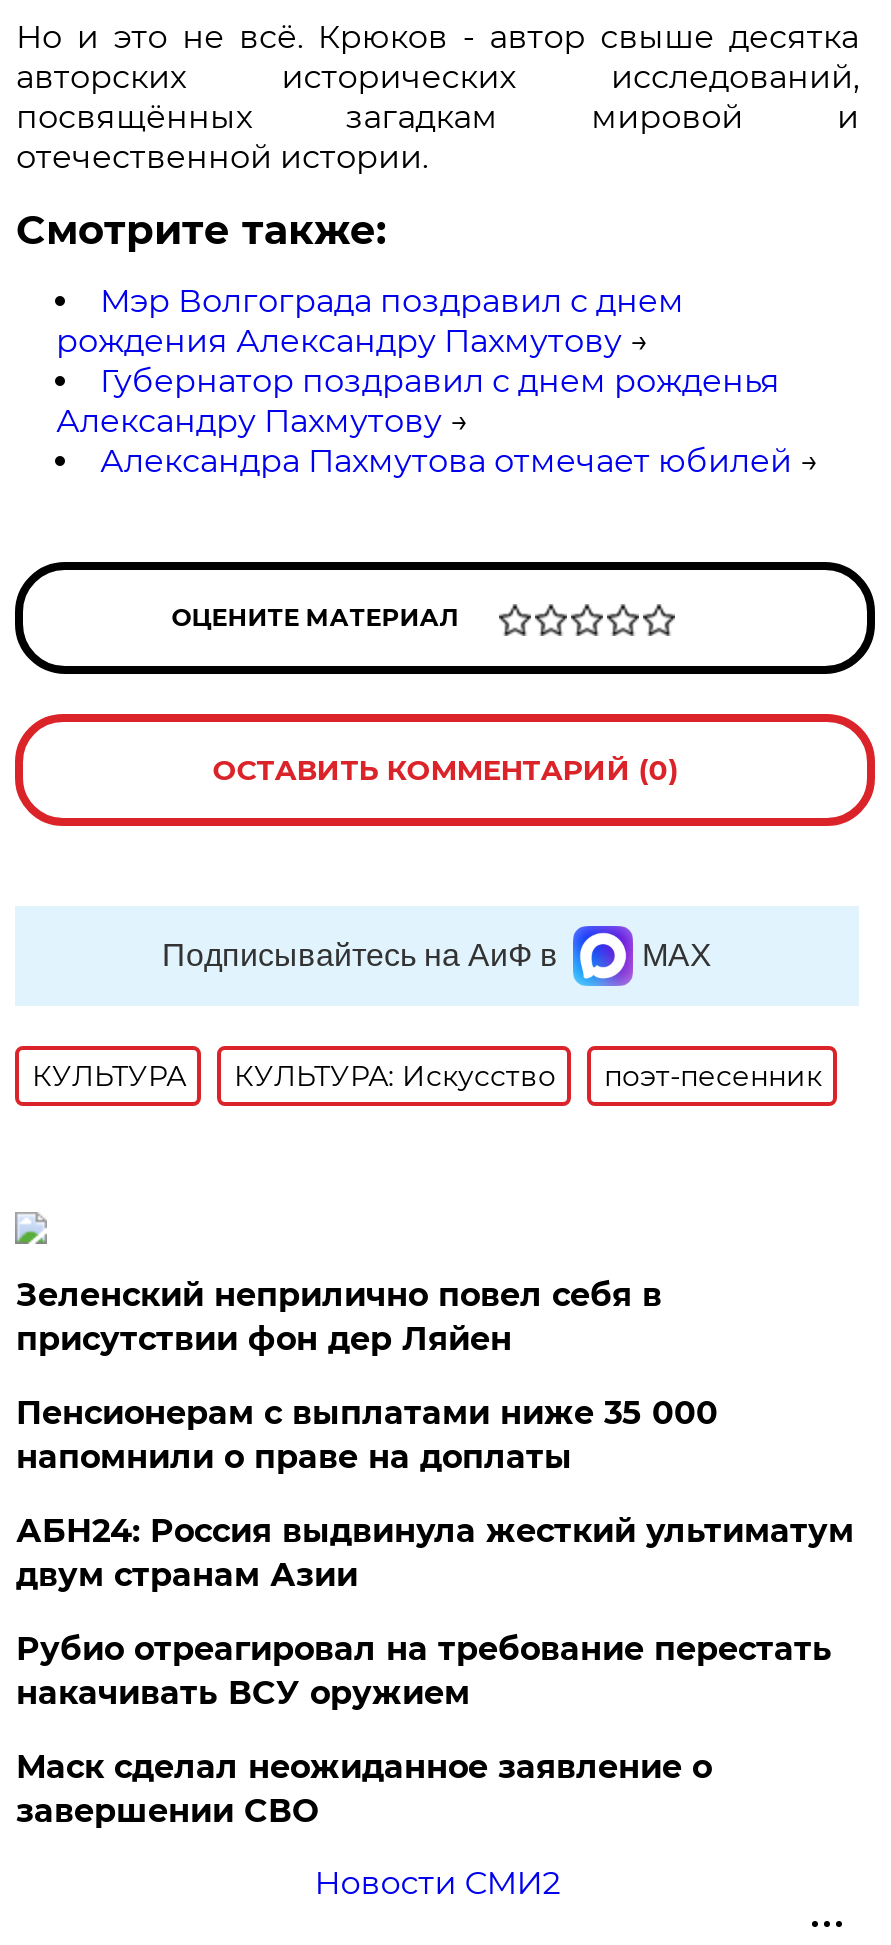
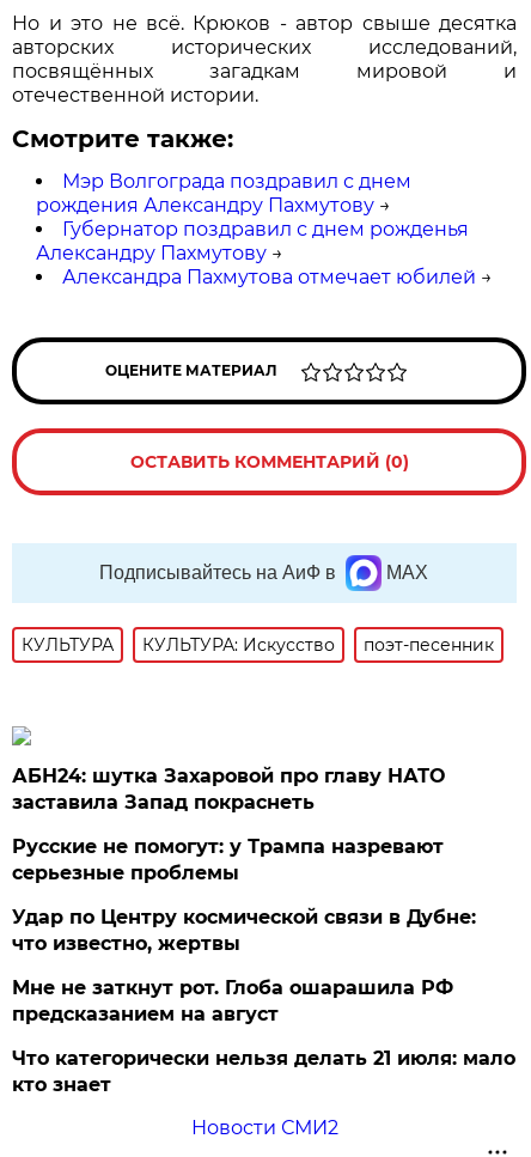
[16,1276,662,1358] Зеленский неприлично повел cебя в | присутствии фон дер Ляйен -> [12,764,445,813] АБН24: шутка Захаровой про главу НАТО | заставила Запад покраснеть
[16,1394,718,1476] Пенсионерам с выплатами ниже 35 000 | напомнили о праве на доплаты -> [12,835,444,884] Русские не помогут: у Трампа назревают | серьезные проблемы
[16,1512,854,1594] АБН24: Россия выдвинула жесткий ультиматум | двум странам Азии -> [12,906,476,955] Удар по Центру космической связи в Дубне: | что известно, жертвы
[16,1630,832,1712] Рубио отреагировал на требование перестать | накачивать ВСУ оружием -> [12,976,454,1025] Мне не заткнут рот. Глоба ошарашила РФ | предсказанием на август
[16,1748,712,1830] Маск сделал неожиданное заявление о | завершении СВО -> [12,1047,516,1096] Что категорически нельзя делать 21 июля: мало | кто знает

